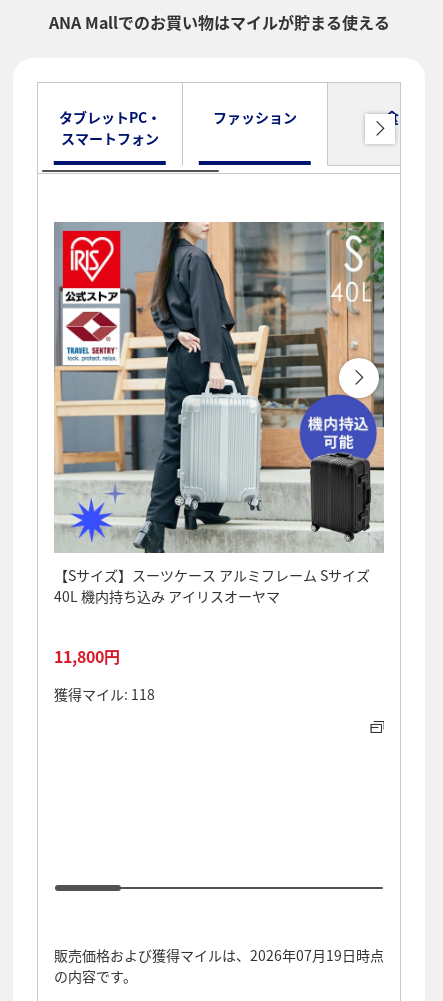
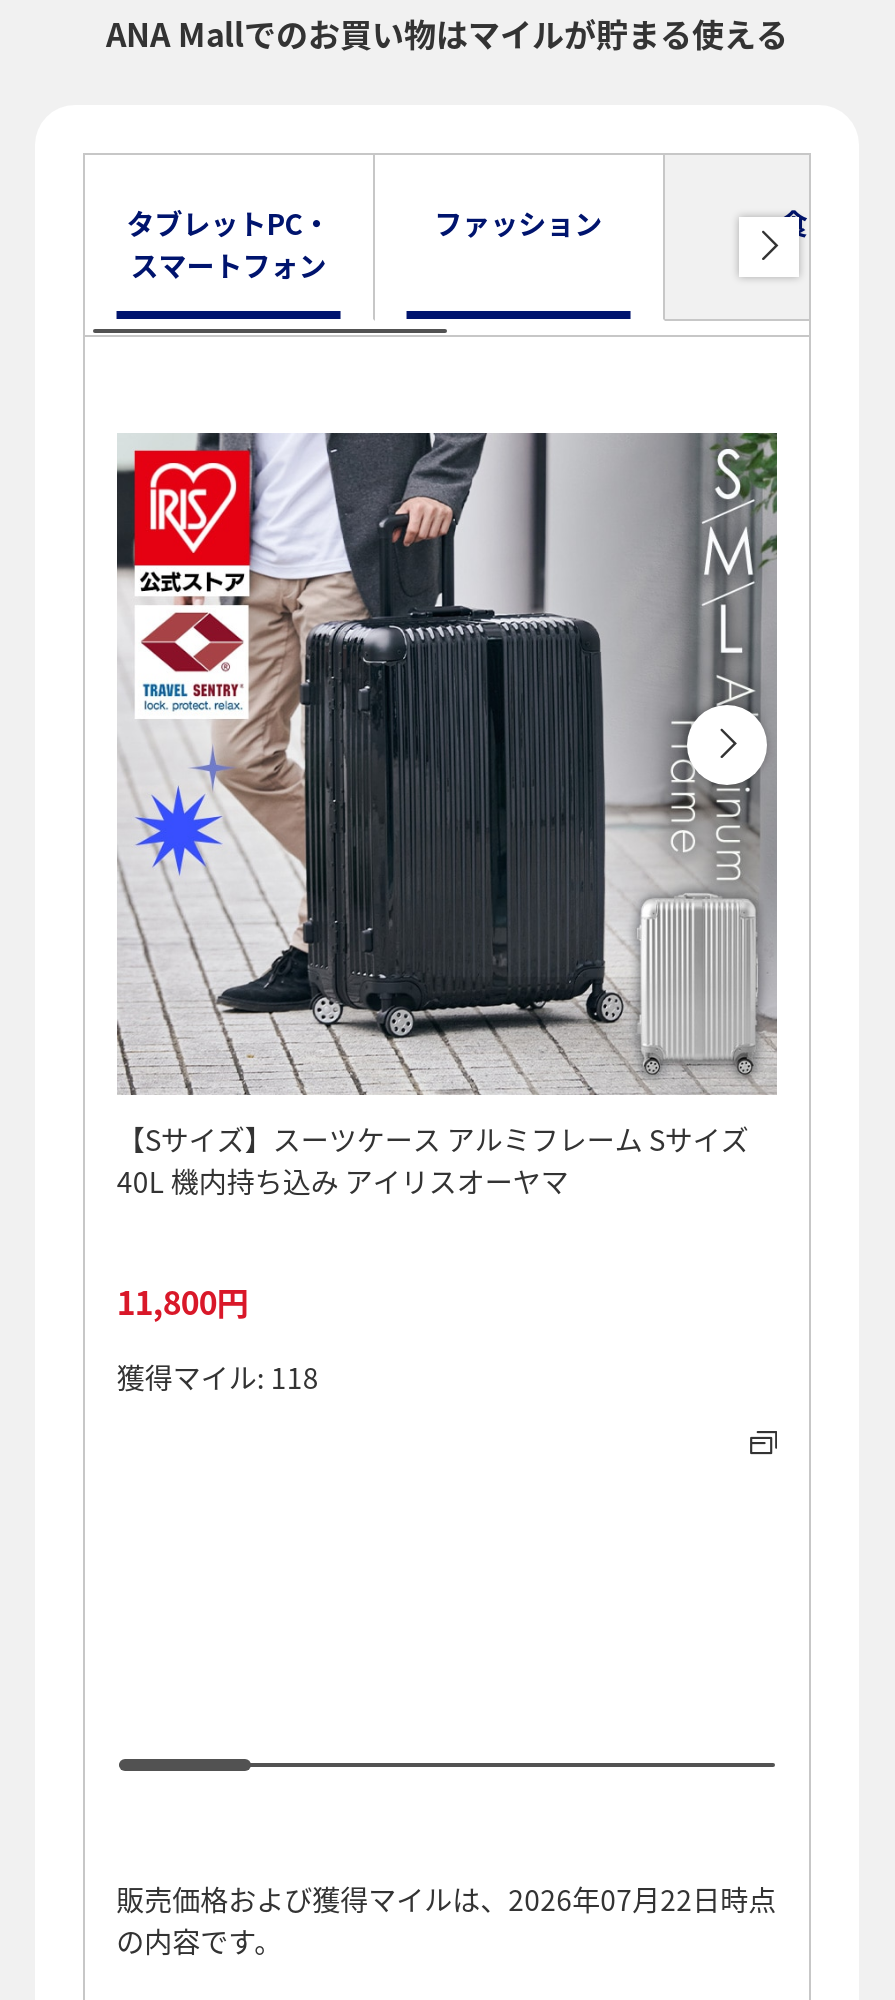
[54,221,384,554] [image] -> [117,431,777,1095] [image]
[54,945,384,965] 販売価格および獲得マイルは、2026年07月19日時点 -> [116,1879,776,1919] 販売価格および獲得マイルは、2026年07月22日時点

